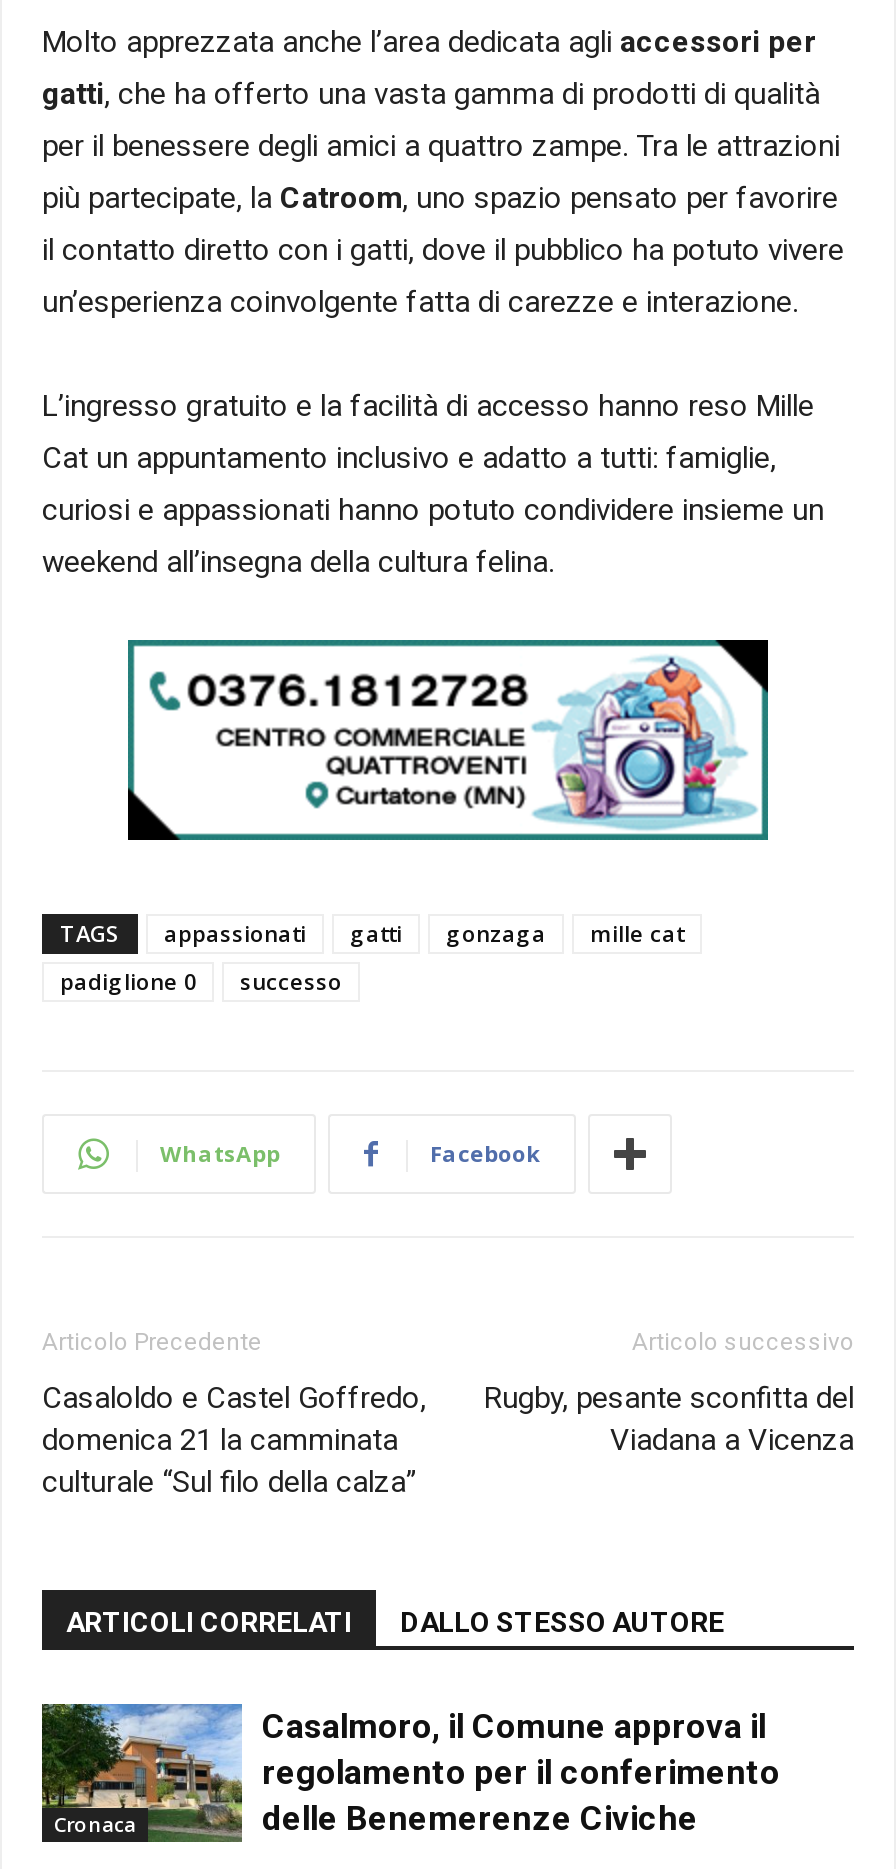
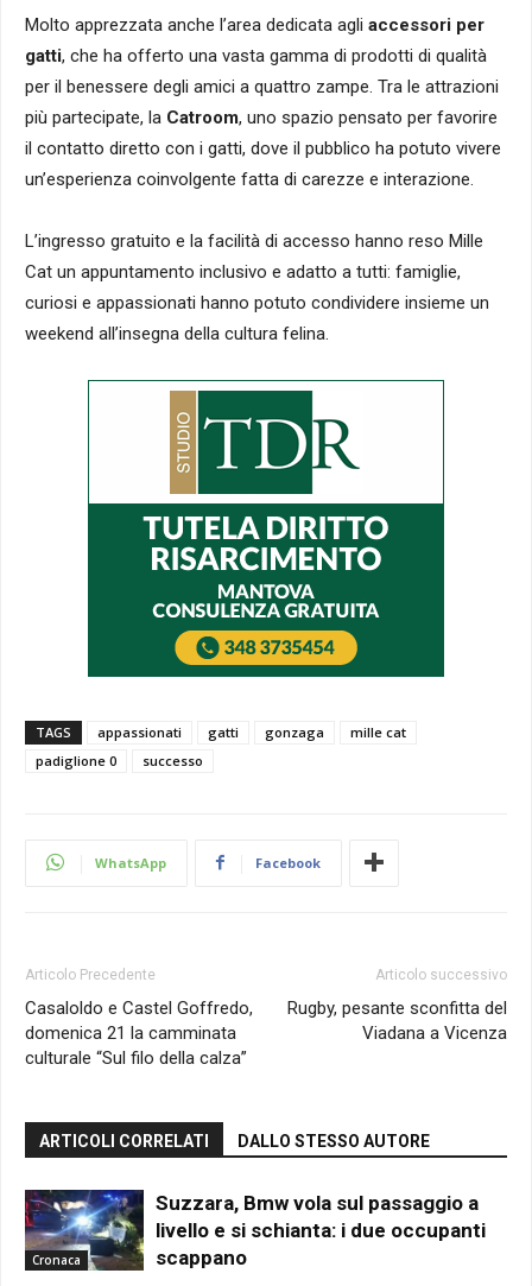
[126,638,770,842] [image] -> [76,379,445,678] [image]
[40,1702,780,1842] [image] | Casalmoro, il Comune approva il | regolamento per il conferimento | delle Benemerenze Civiche -> [24,1189,486,1271] [image] | Suzzara, Bmw vola sul passaggio a | livello e si schianta: i due occupanti | scappano

